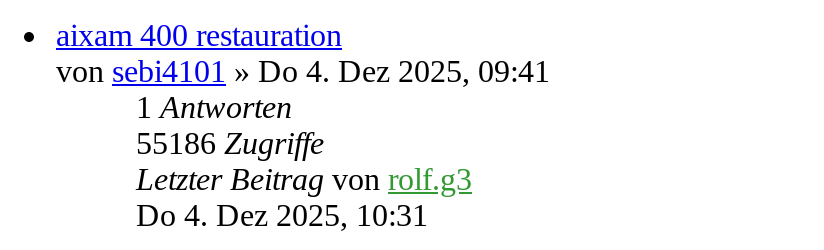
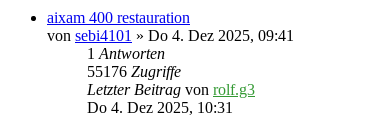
[136,127,324,161] 55186 Zugriffe -> [87,63,181,80] 55176 Zugriffe

